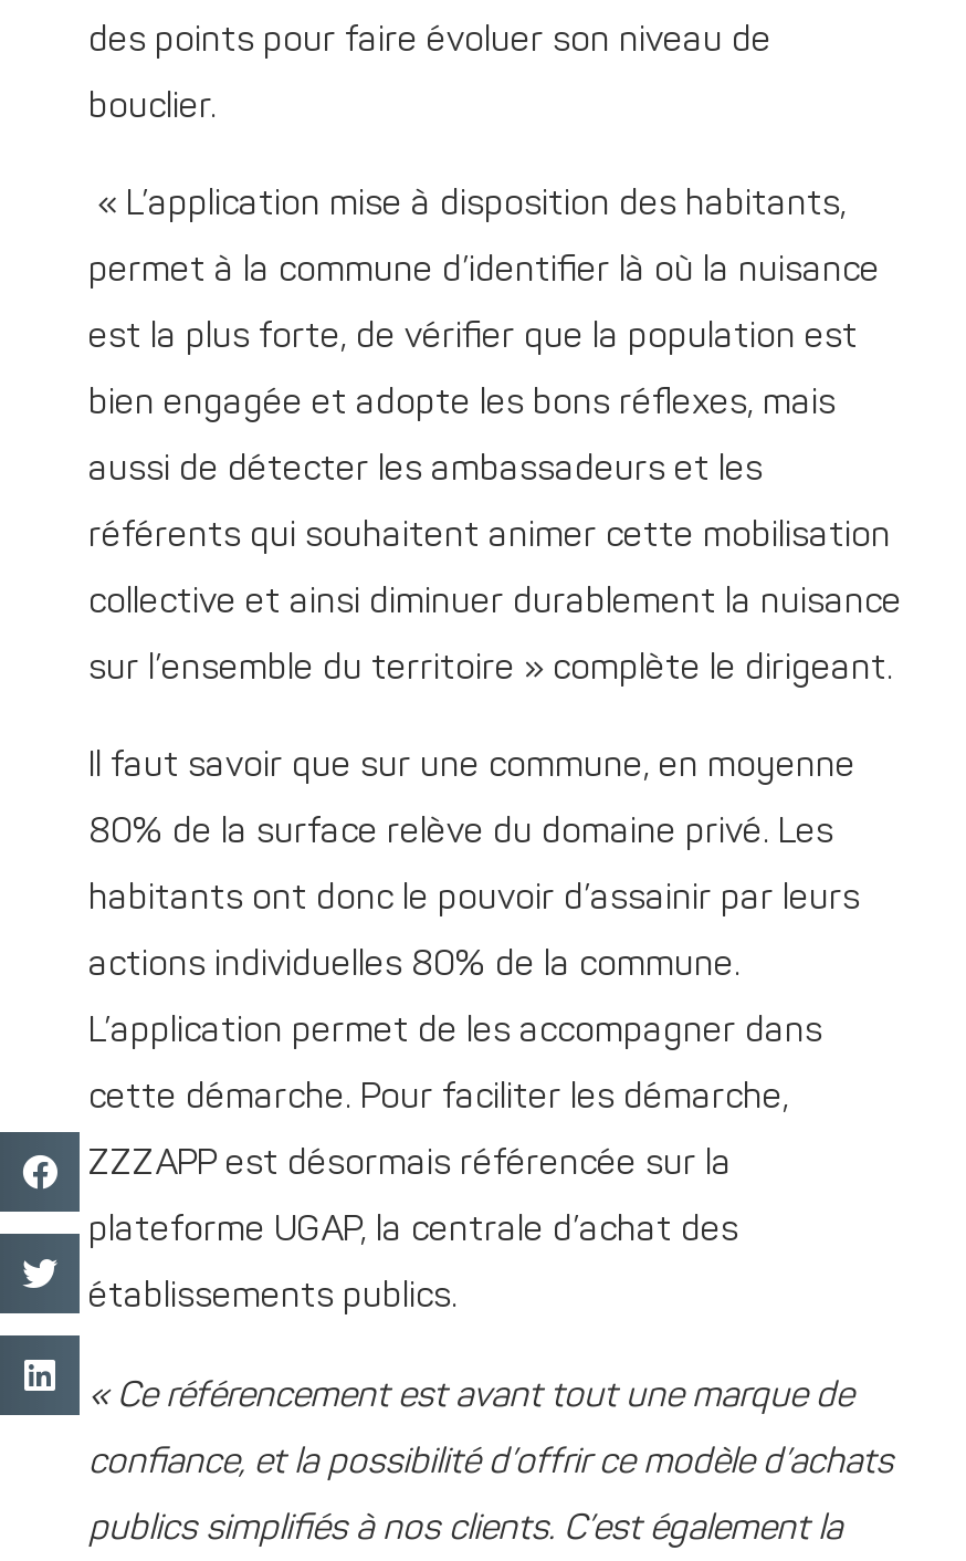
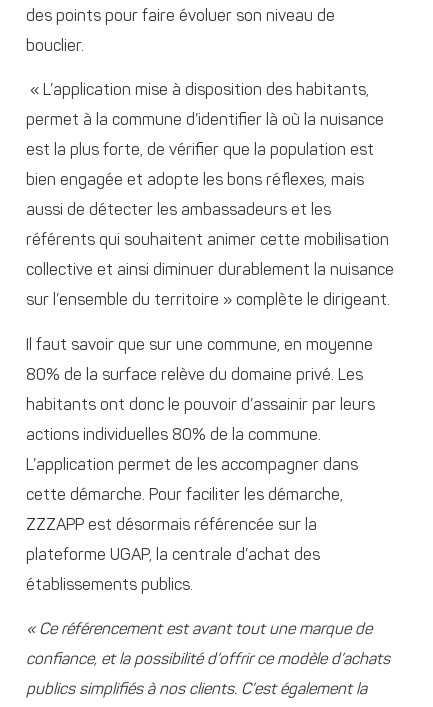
[7,1129,82,1215] [image] -> none
[7,1230,82,1317] [image] -> none
[7,1332,82,1418] [image] -> none

